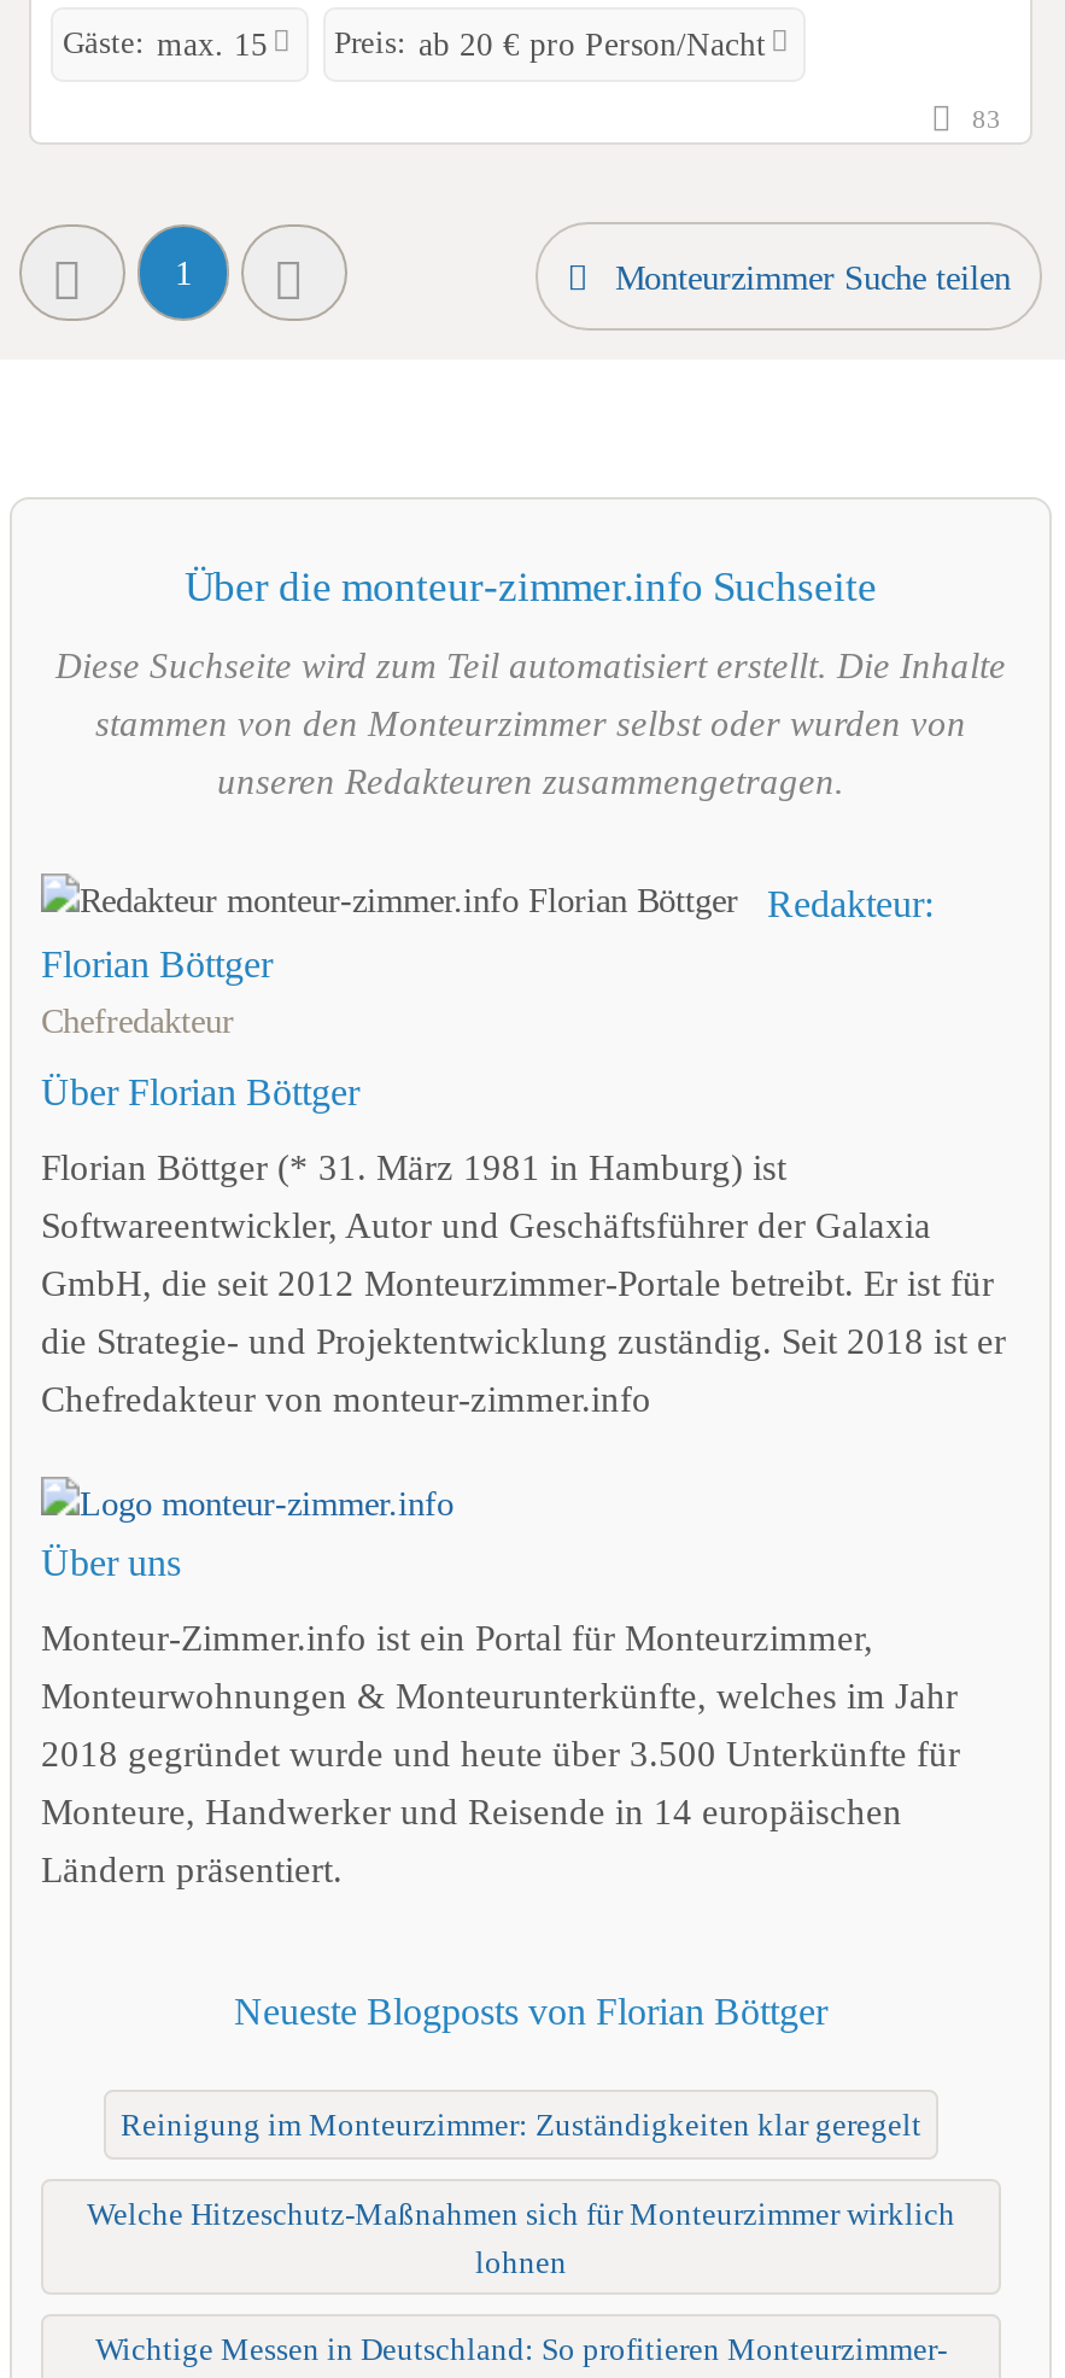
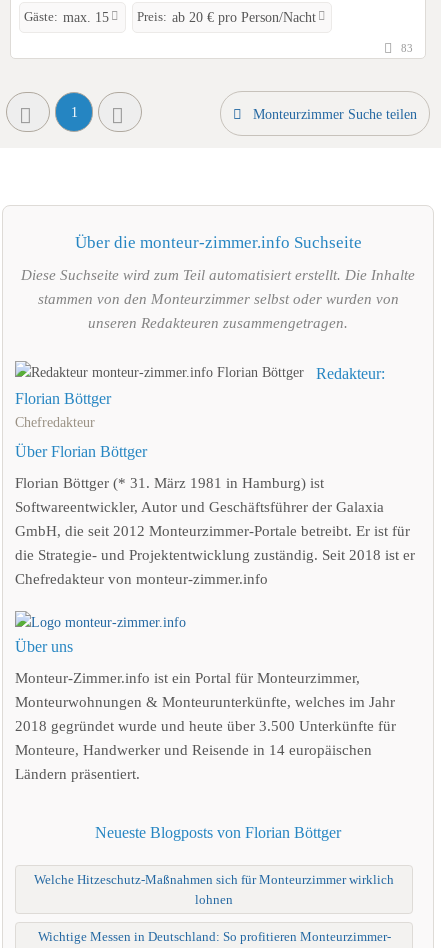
[121,2110,921,2143] Reinigung im Monteurzimmer: Zuständigkeiten klar geregelt -> none

